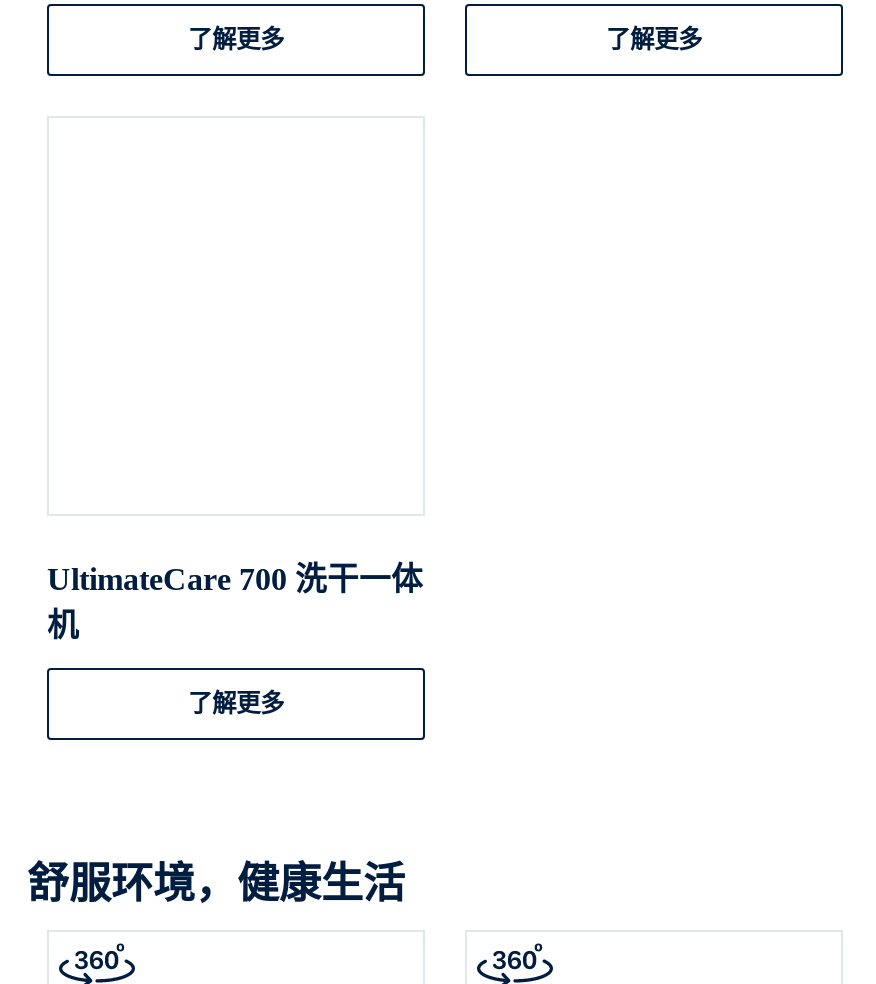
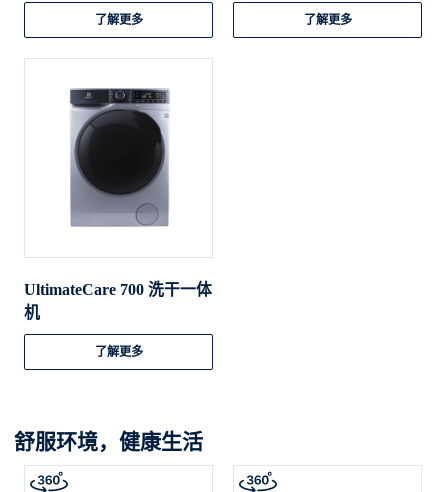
none -> [69,87,170,227] [image]

